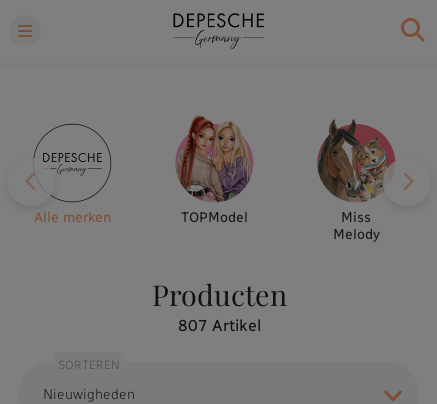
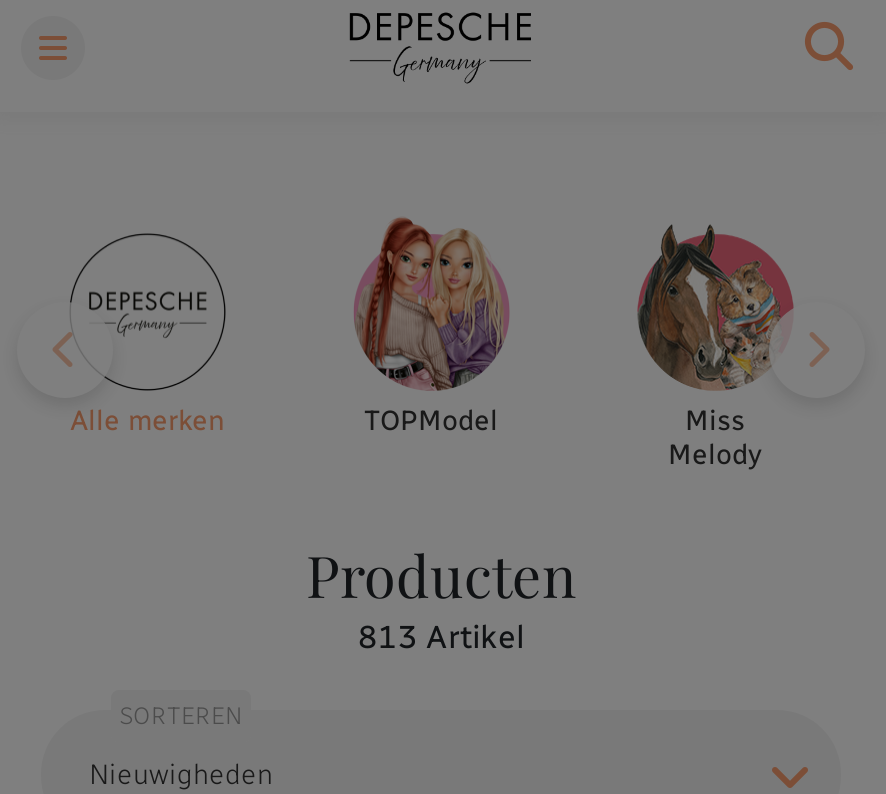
[177,316,260,335] 807 Artikel -> [358,618,524,656] 813 Artikel

